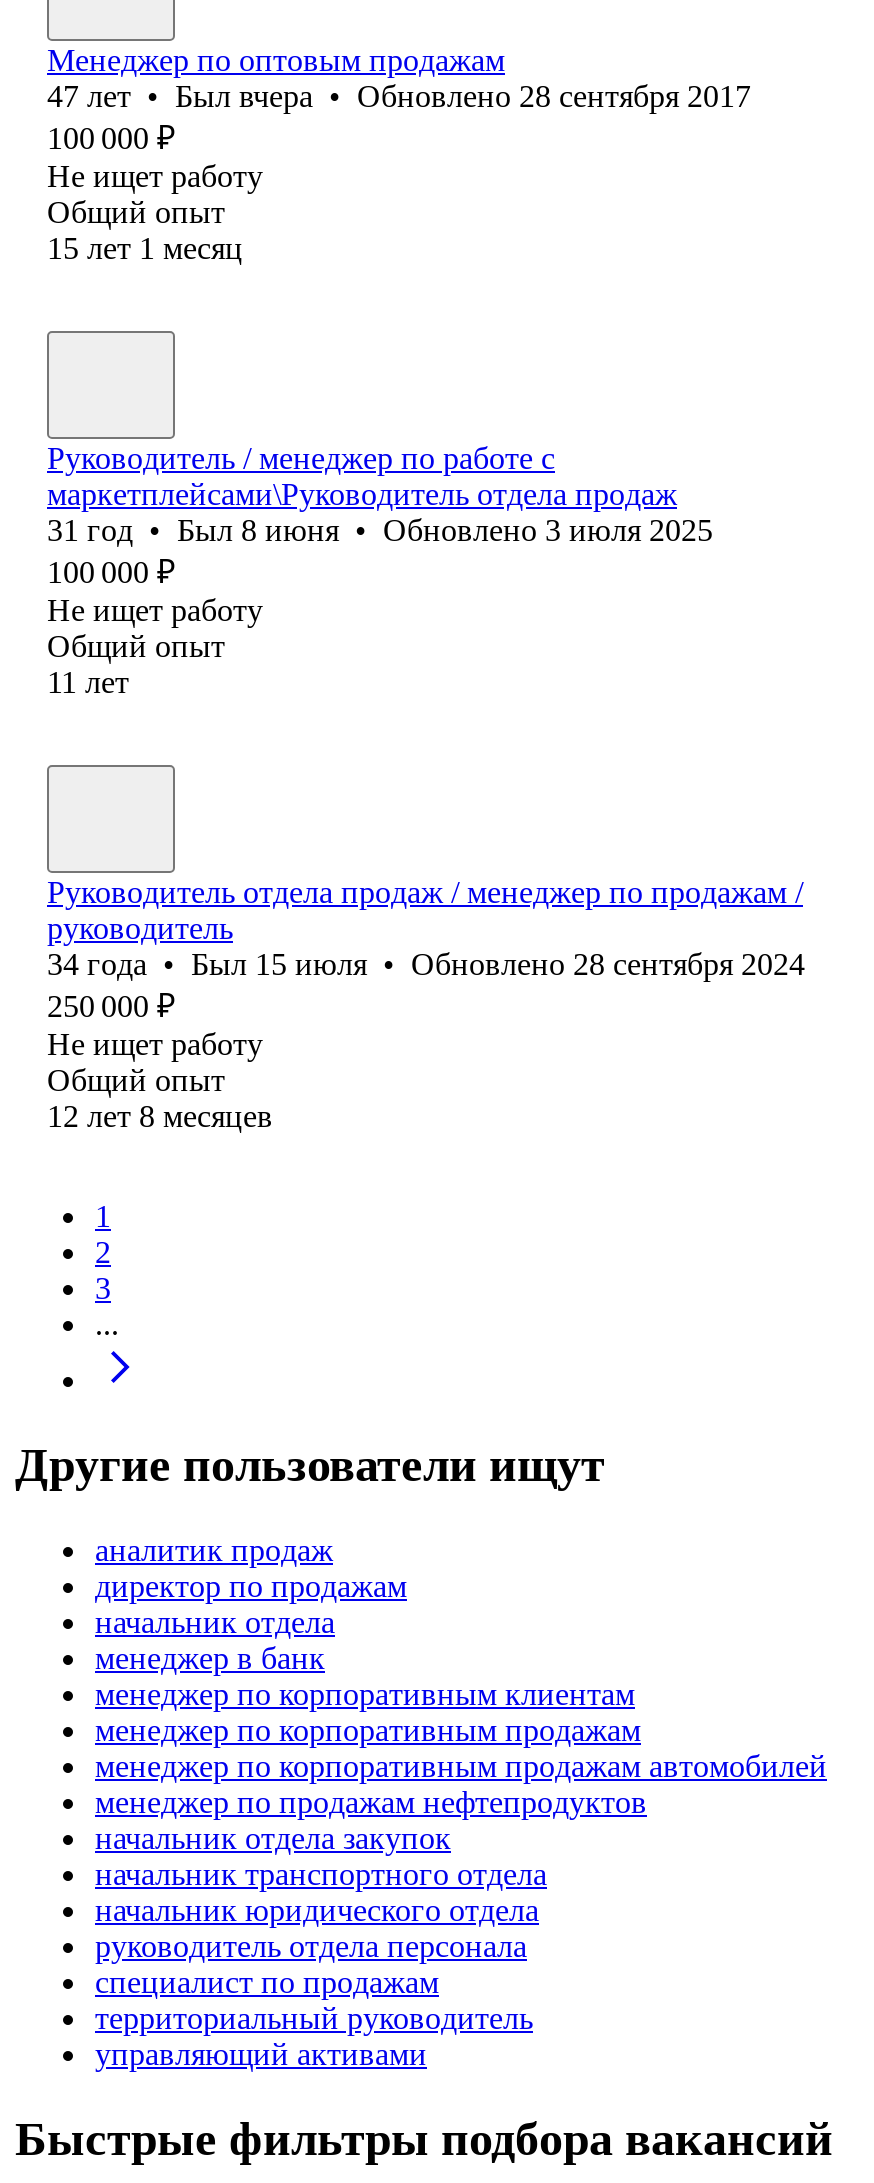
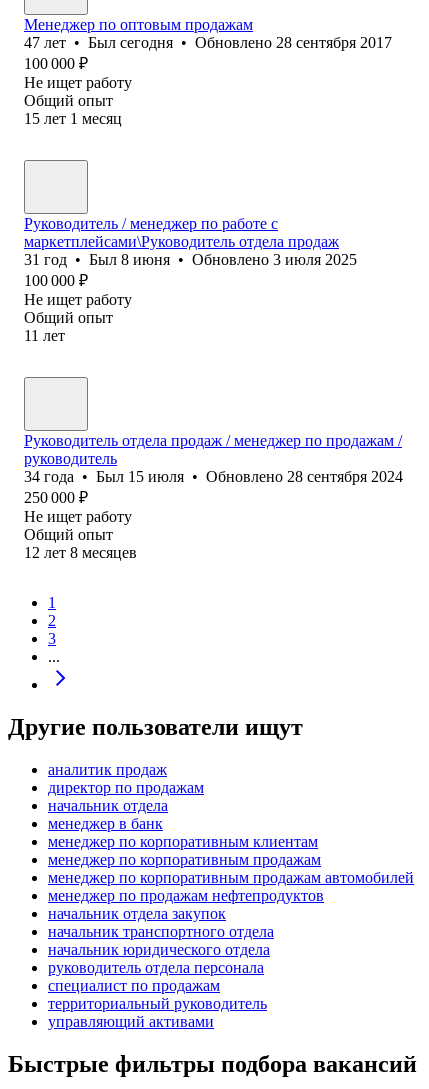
[47,79,751,113] 47 лет • Был вчера • Обновлено 28 сентября 2017 -> [24,34,392,51] 47 лет • Был сегодня • Обновлено 28 сентября 2017

